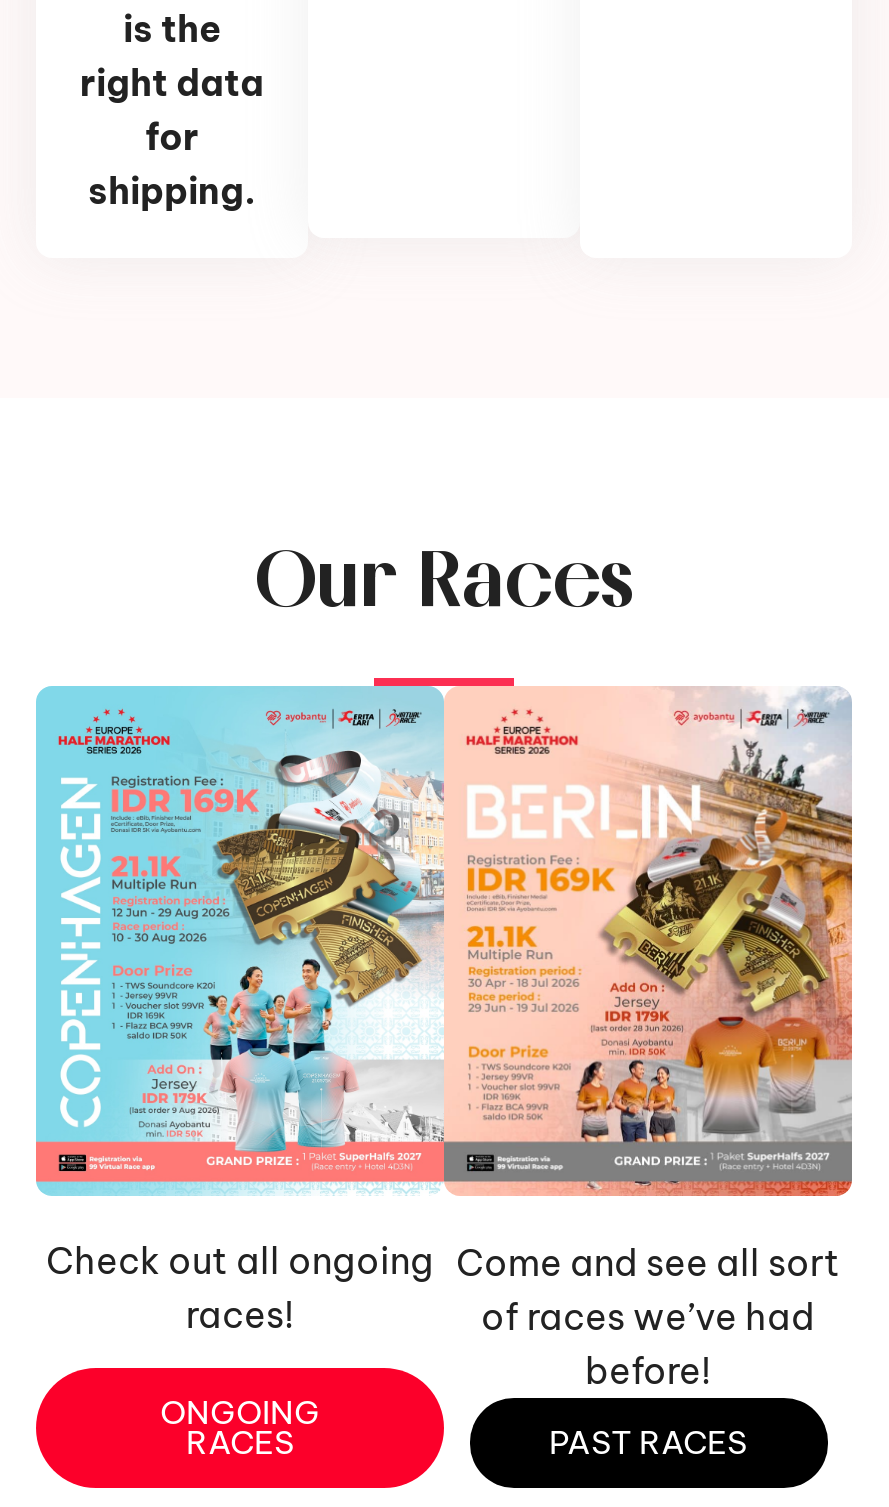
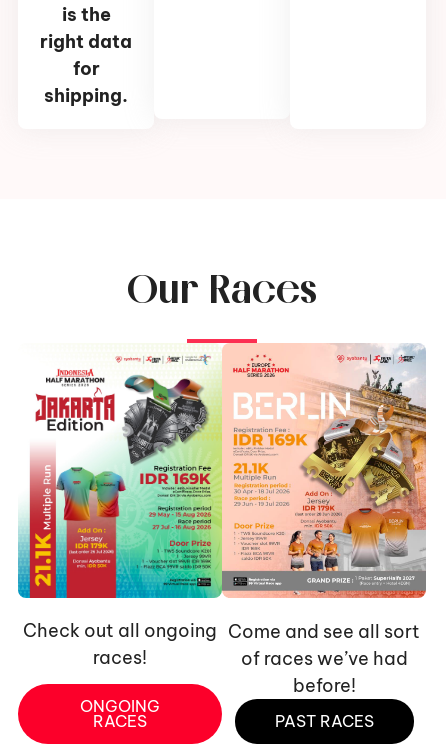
[34,684,446,1196] [image] -> [17,343,223,599] [image]

